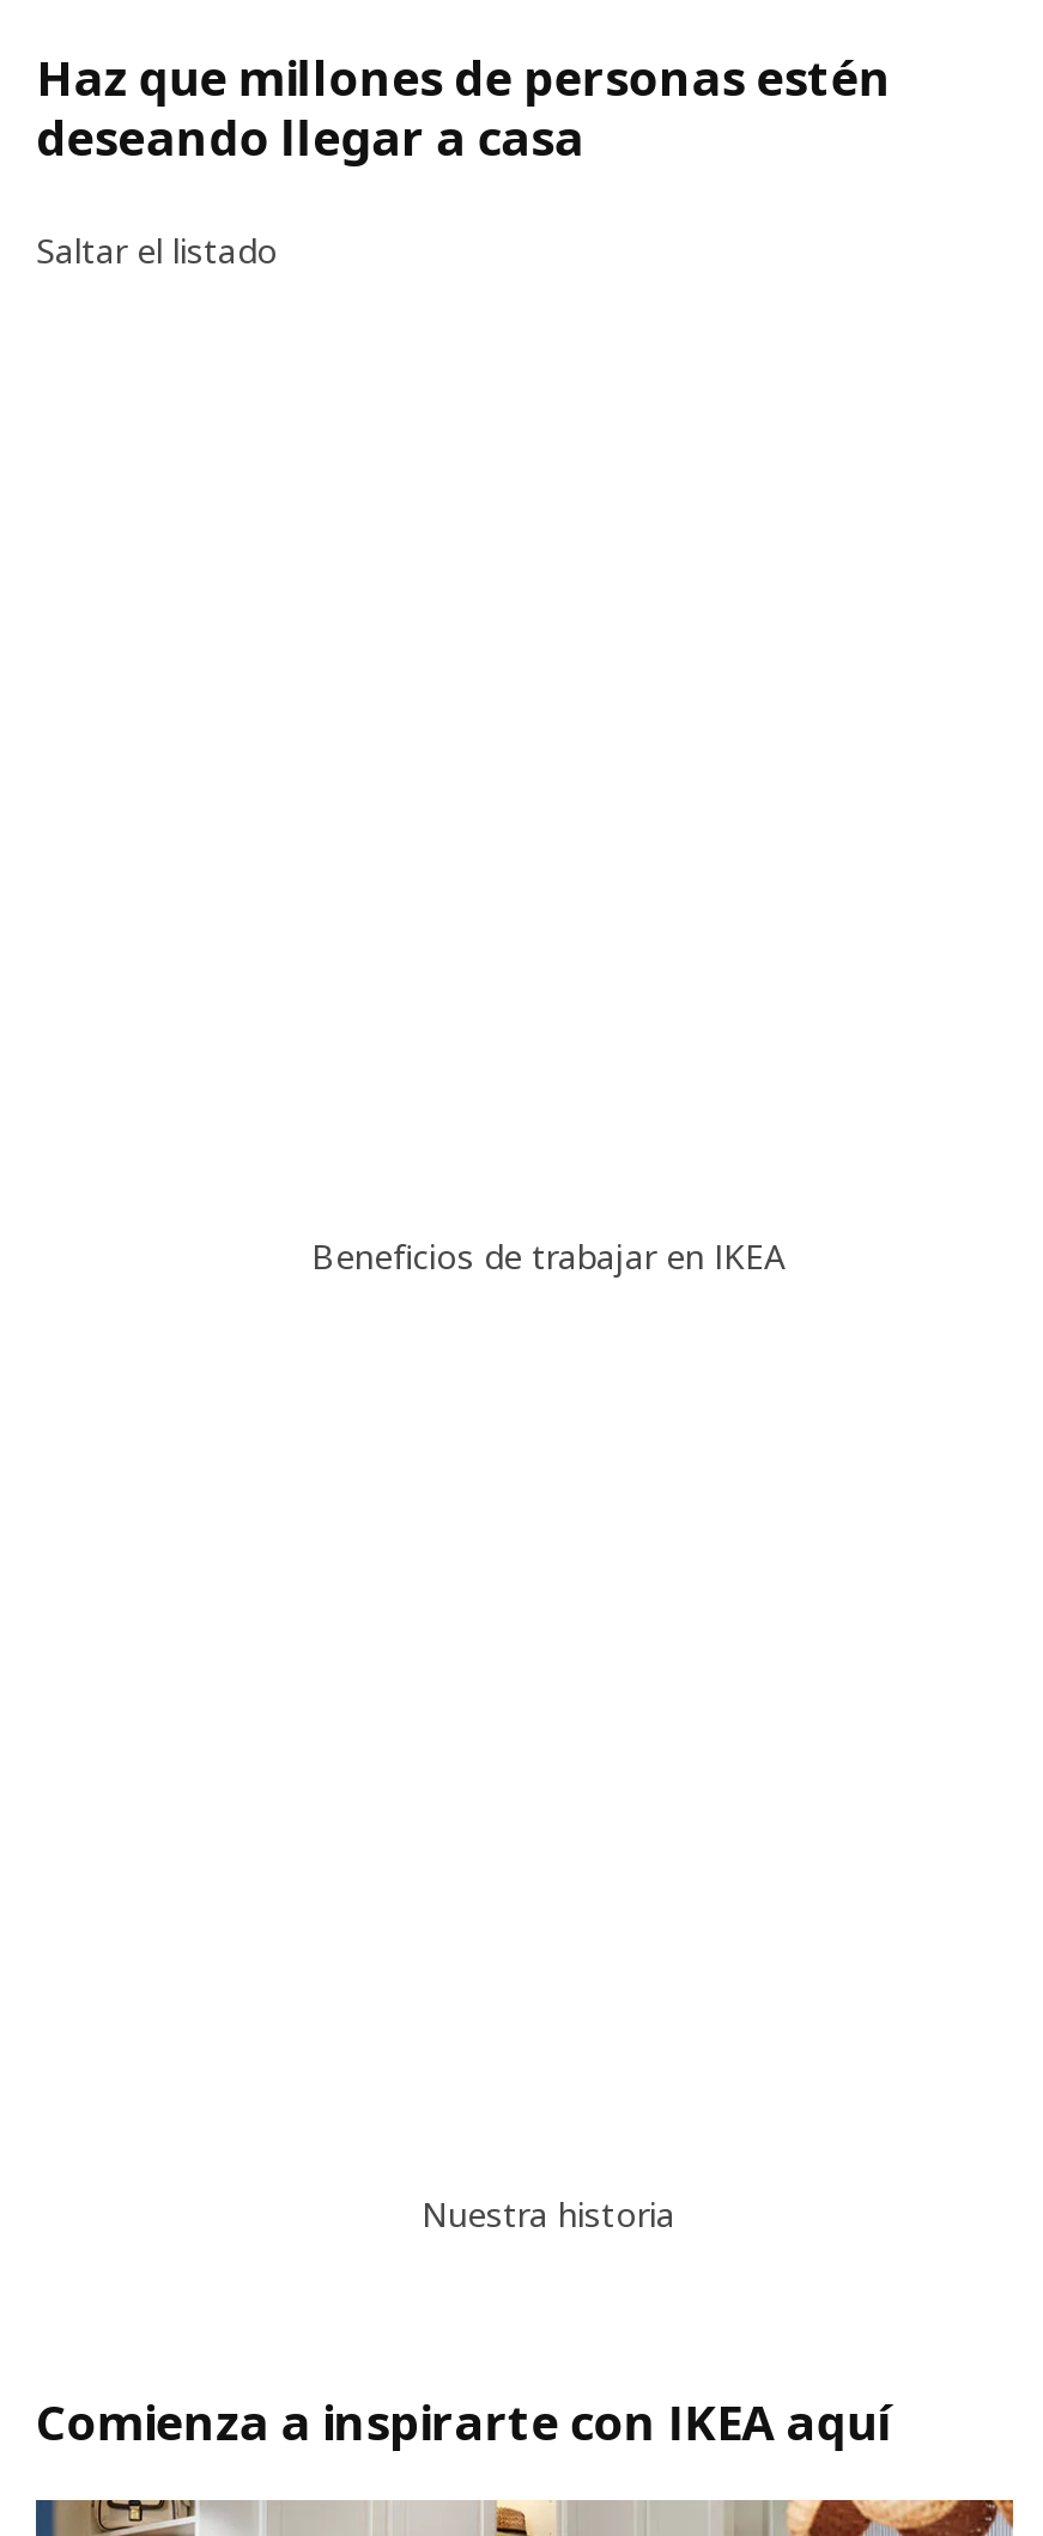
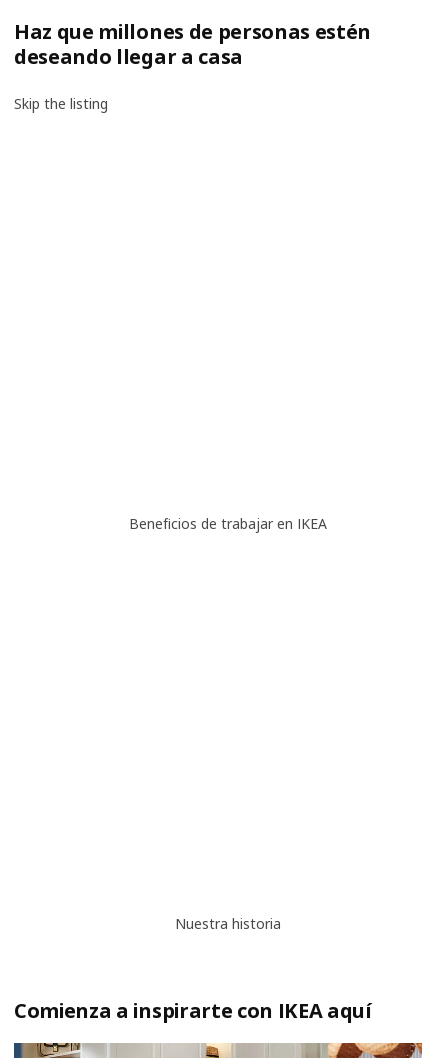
[36,229,278,274] Saltar el listado -> [14,94,108,113] Skip the listing

